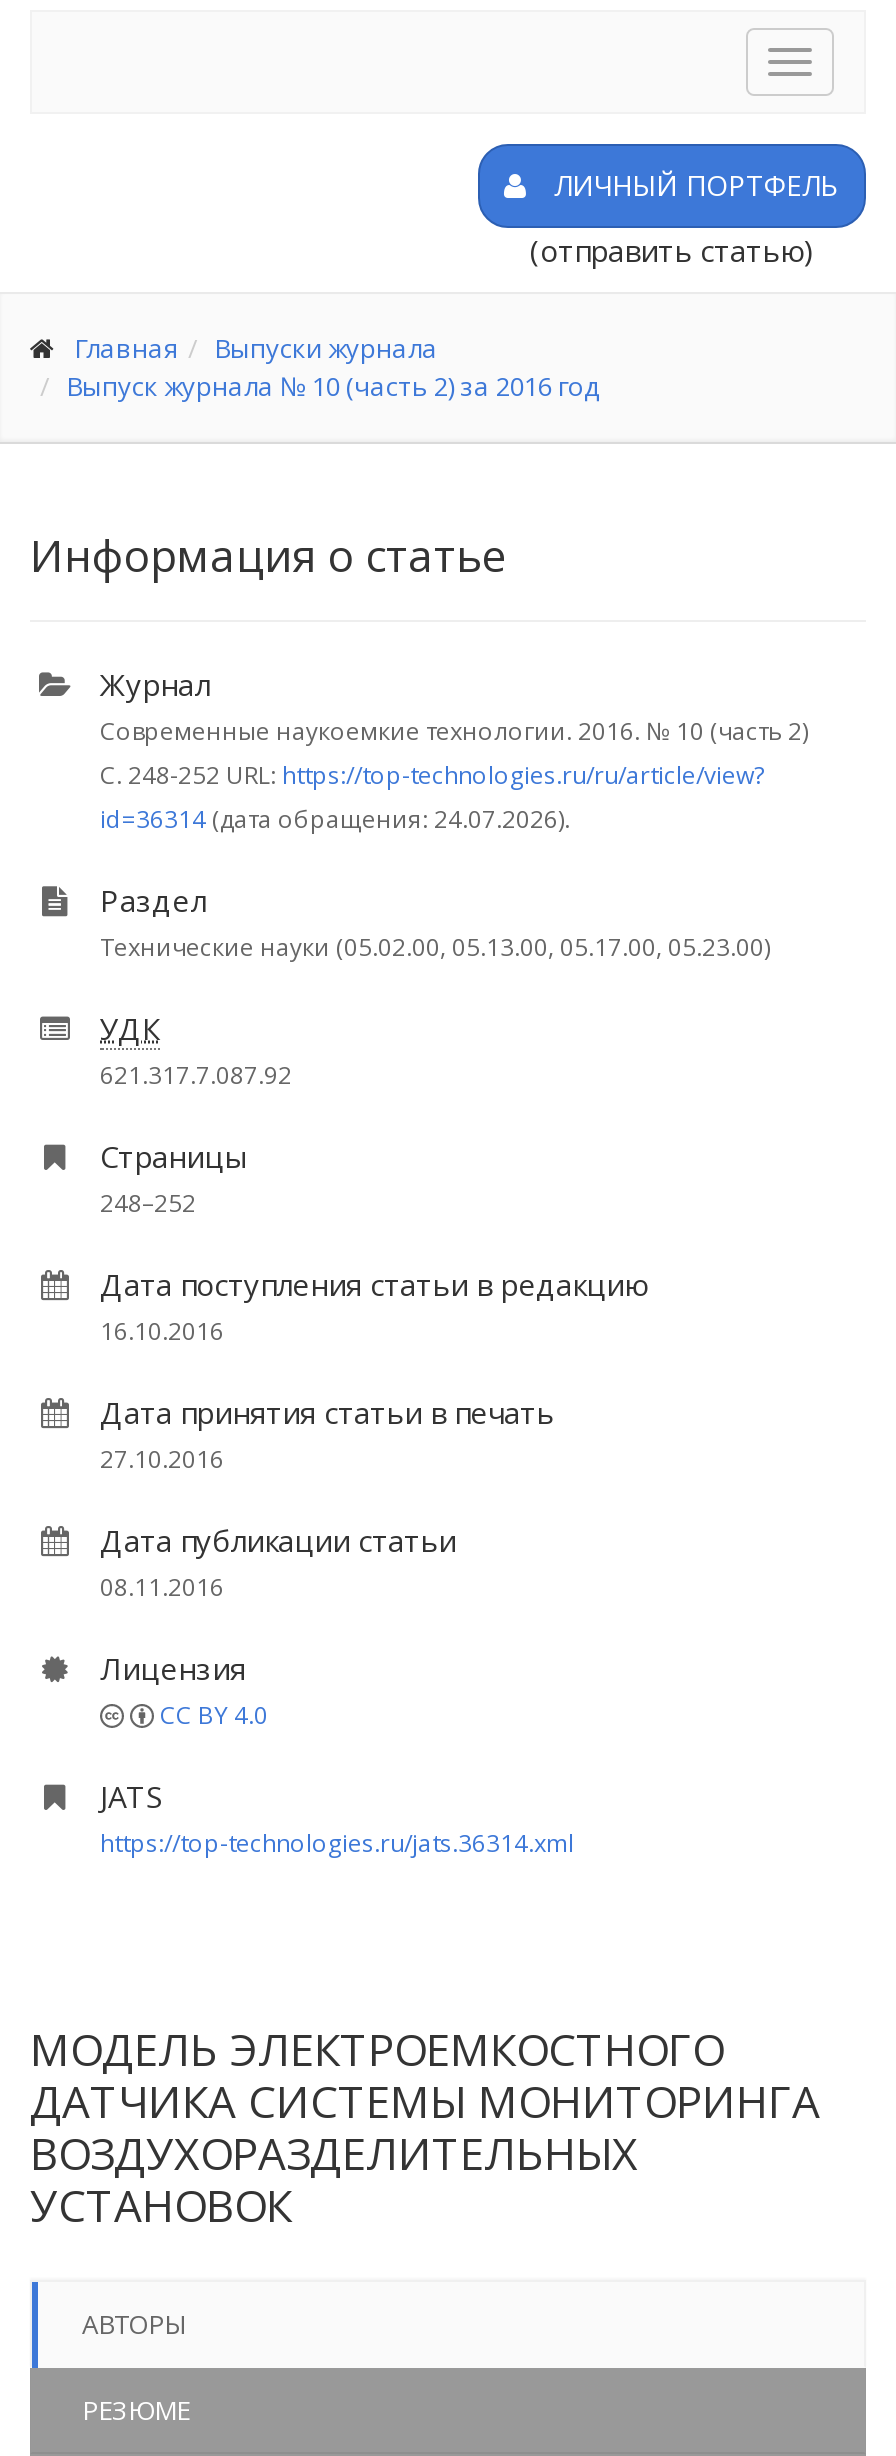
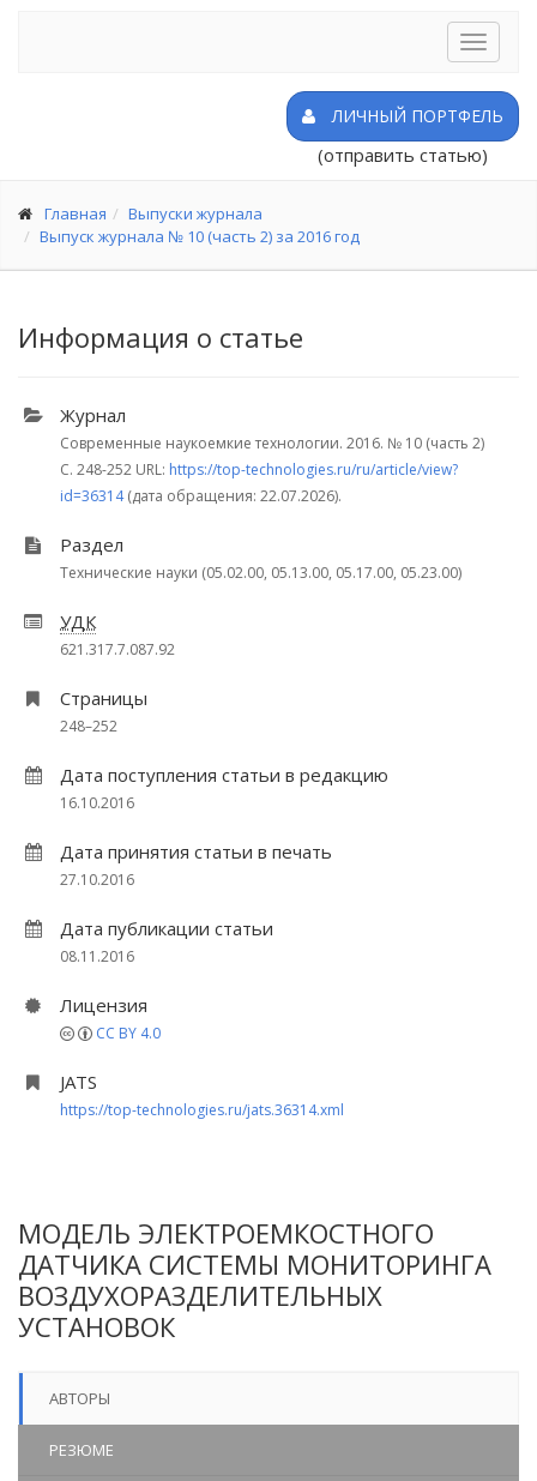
[100,802,570,836] id=36314 (дата обращения: 24.07.2026). -> [60,486,342,506] id=36314 (дата обращения: 22.07.2026).

